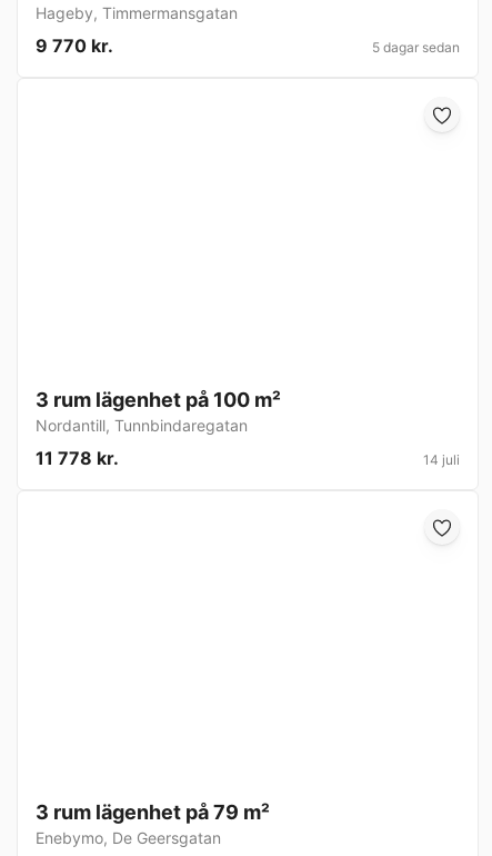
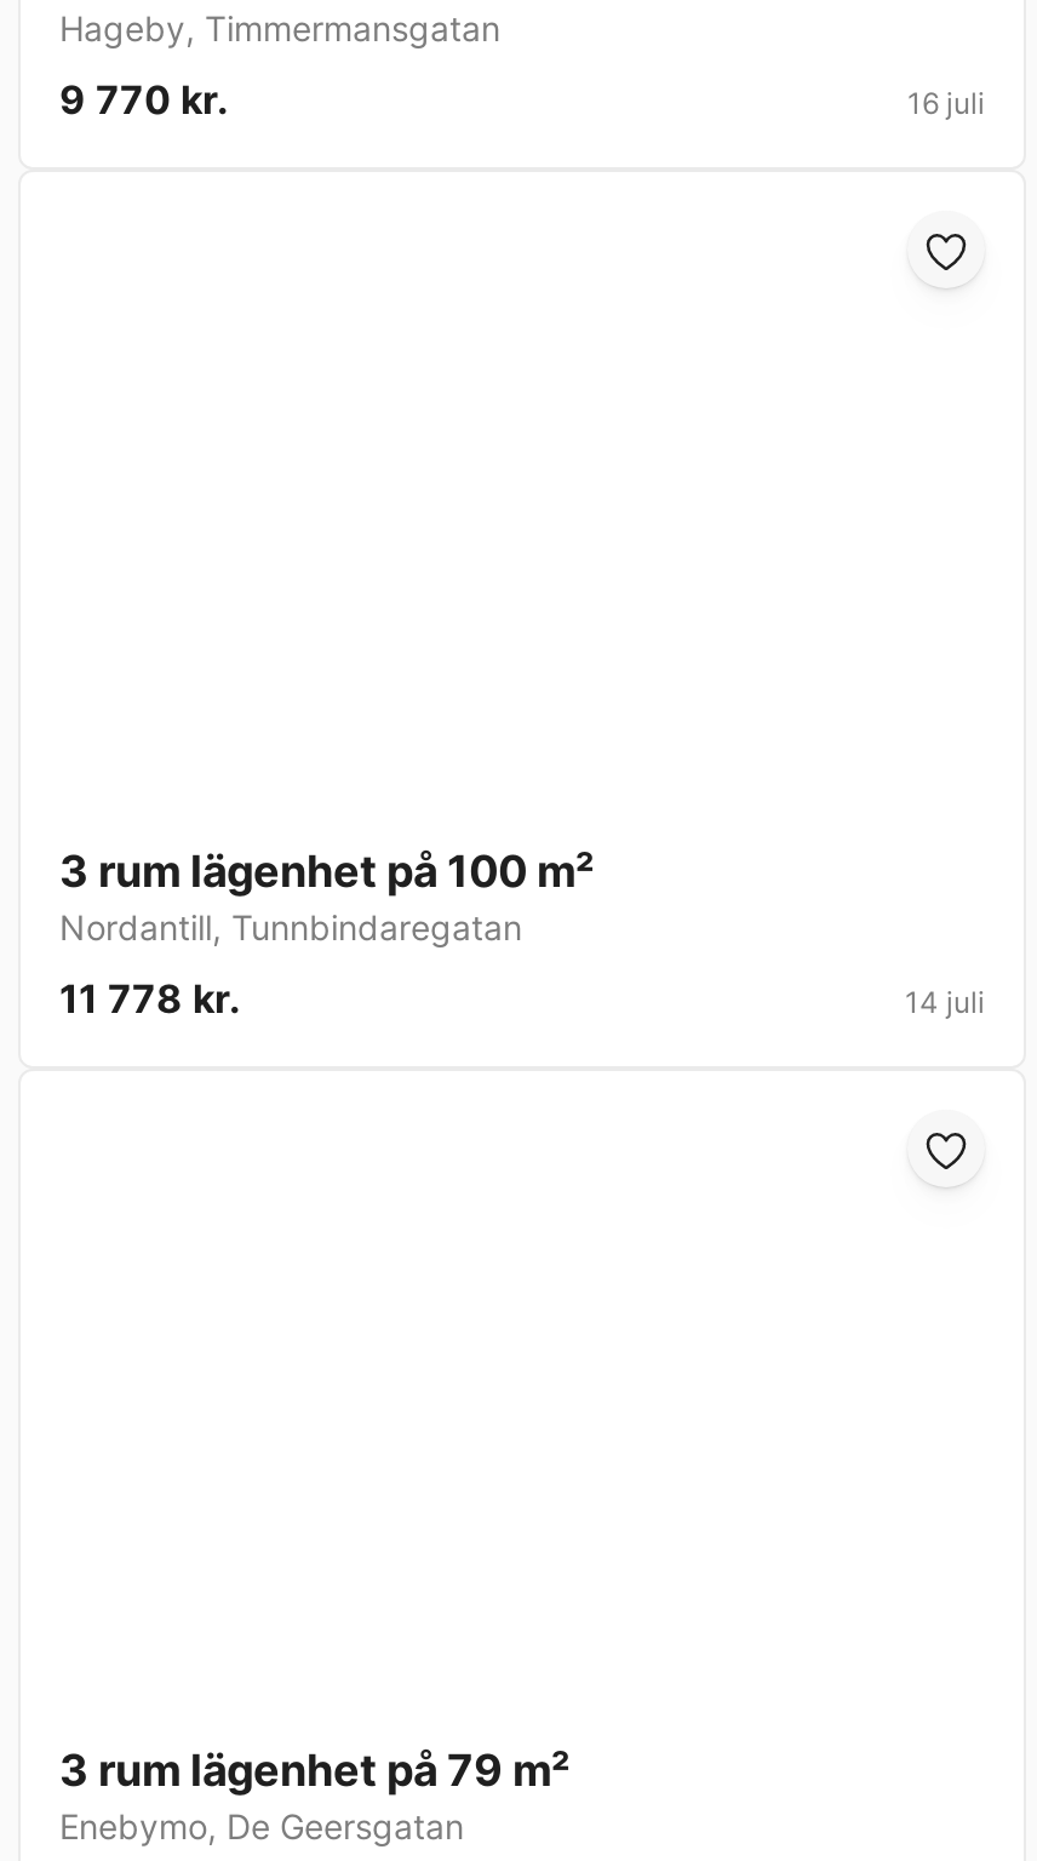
[372,39,460,56] 5 dagar sedan -> [907,86,985,122] 16 juli

